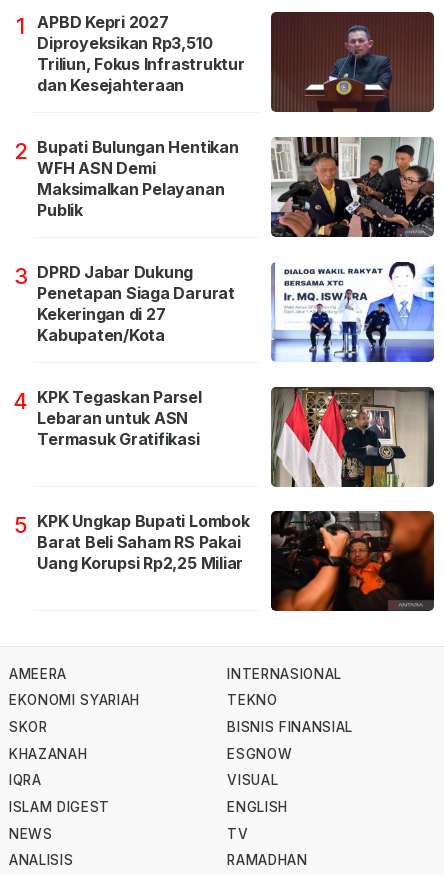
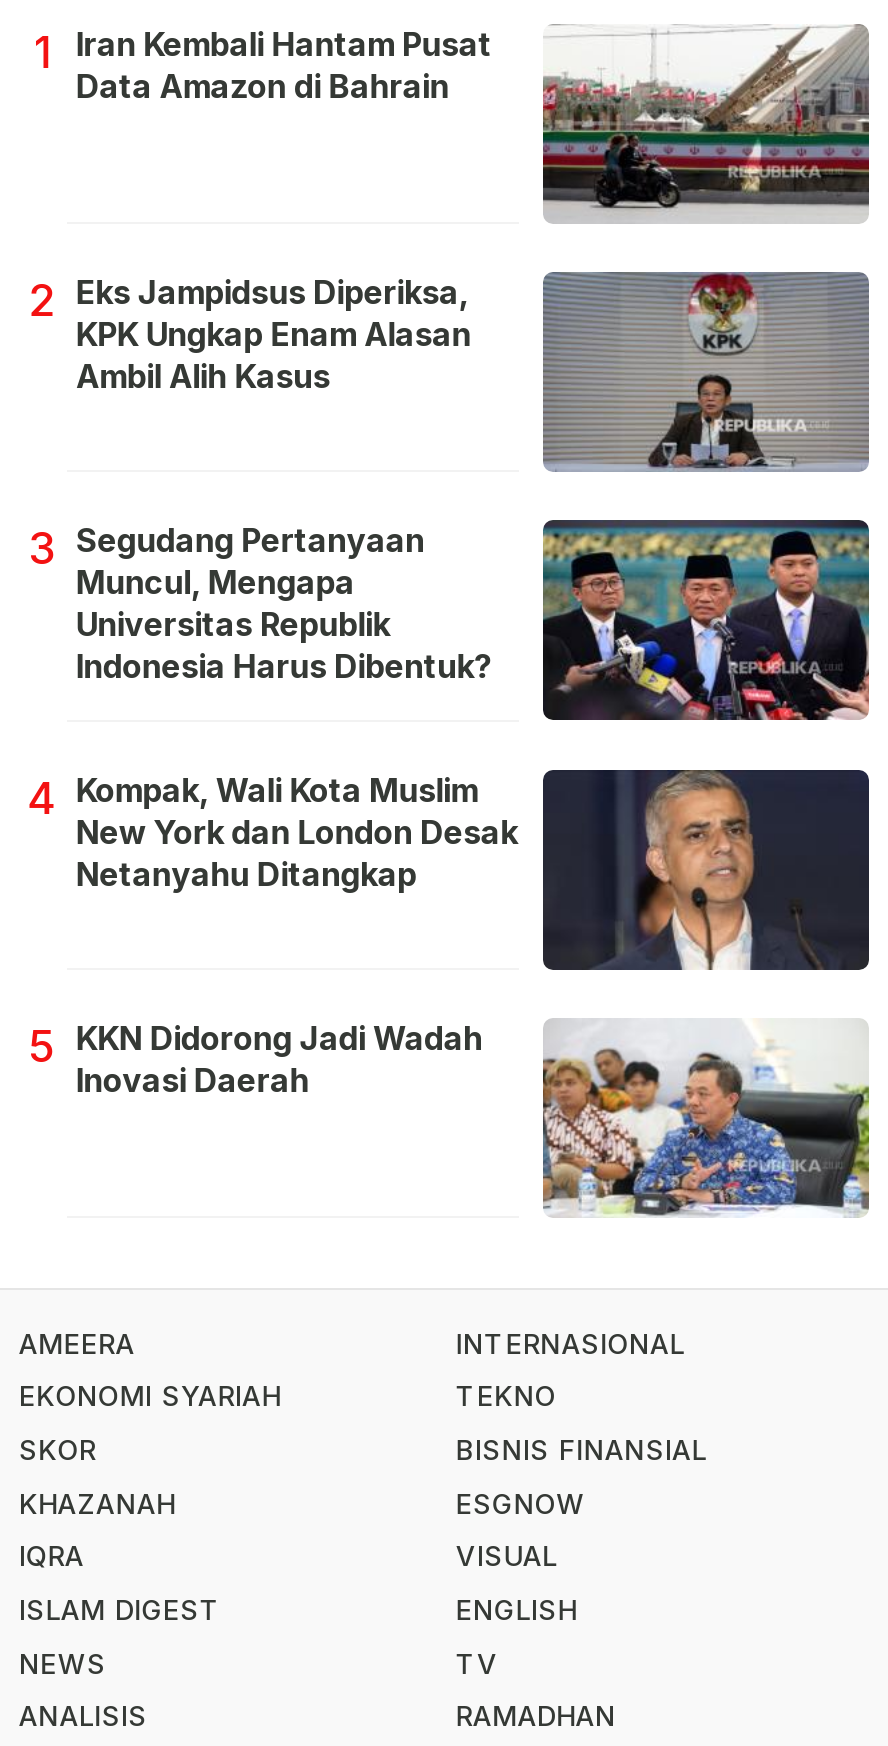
[37,11,434,112] [image] | APBD Kepri 2027 | Diproyeksikan Rp3,510 | Triliun, Fokus Infrastruktur | dan Kesejahteraan -> [76,24,871,218] [image] | Iran Kembali Hantam Pusat | Data Amazon di Bahrain
[14,136,434,238] [image] | 2 Bupati Bulungan Hentikan | WFH ASN Demi | Maksimalkan Pelayanan | Publik -> [28,270,869,472] [image] | 2 Eks Jampidsus Diperiksa, | KPK Ungkap Enam Alasan | Ambil Alih Kasus
[14,262,435,363] [image] | 3 DPRD Jabar Dukung | Penetapan Siaga Darurat | Kekeringan di 27 | Kabupaten/Kota -> [28,518,871,722] [image] | 3 Segudang Pertanyaan | Muncul, Mengapa | Universitas Republik | Indonesia Harus Dibentuk?
[13,387,202,449] 4 KPK Tegaskan Parsel | Lebaran untuk ASN | Termasuk Gratifikasi -> [27,770,518,894] 4 Kompak, Wali Kota Muslim | New York dan London Desak | Netanyahu Ditangkap
[271,387,434,488] [image] -> [543,770,867,972] [image]
[14,510,435,612] [image] | 5 KPK Ungkap Bupati Lombok | Barat Beli Saham RS Pakai | Uang Korupsi Rp2,25 Miliar -> [28,1018,871,1218] [image] | 5 KKN Didorong Jadi Wadah | Inovasi Daerah

